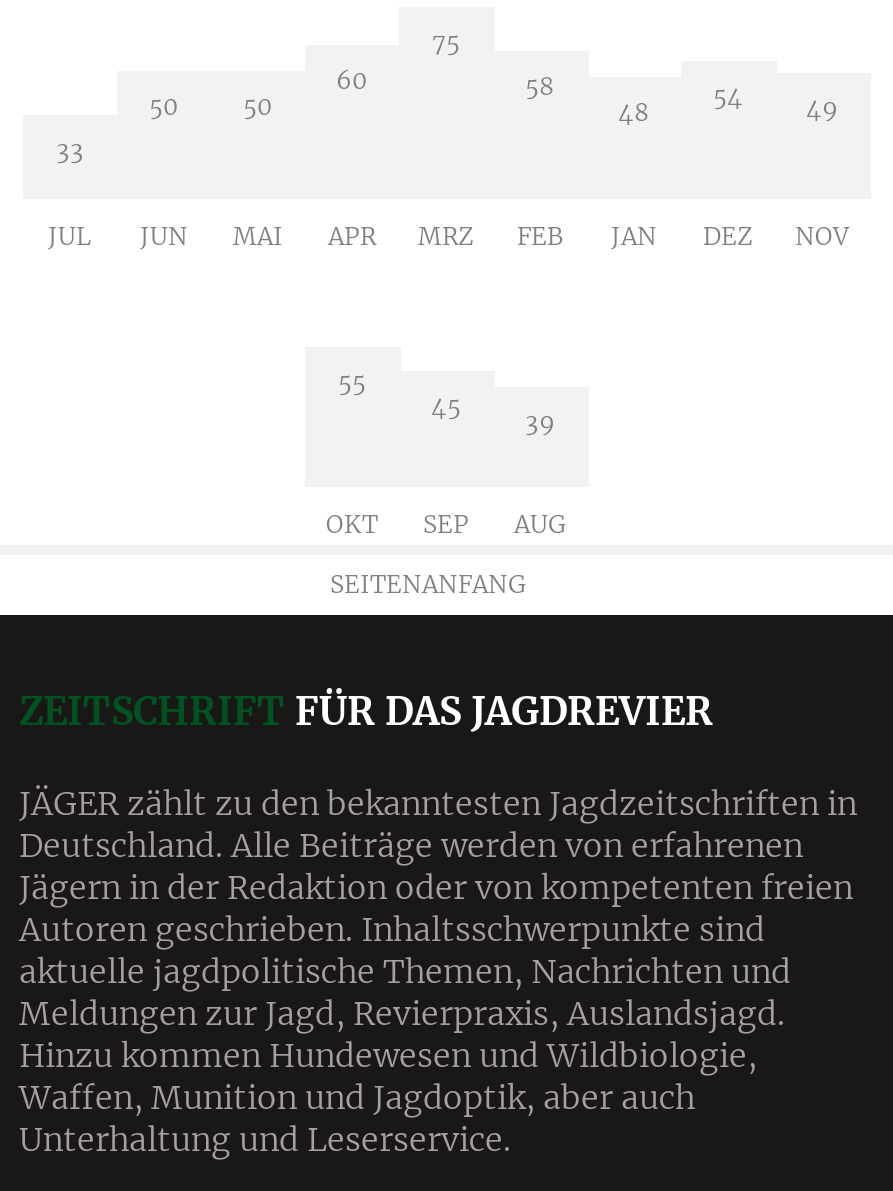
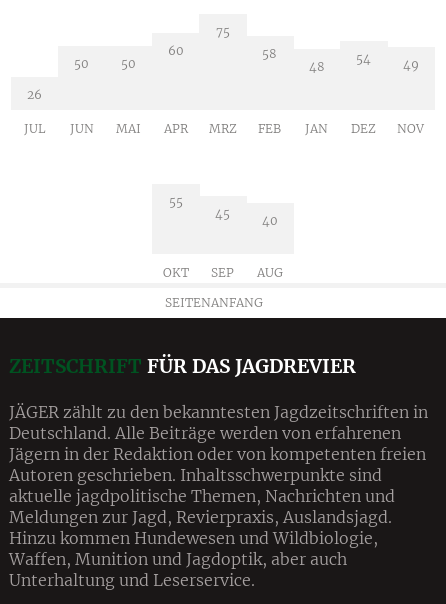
[56,135,84,165] 33 -> [27,87,42,102] 26
[525,407,555,437] 39 -> [261,213,277,228] 40

